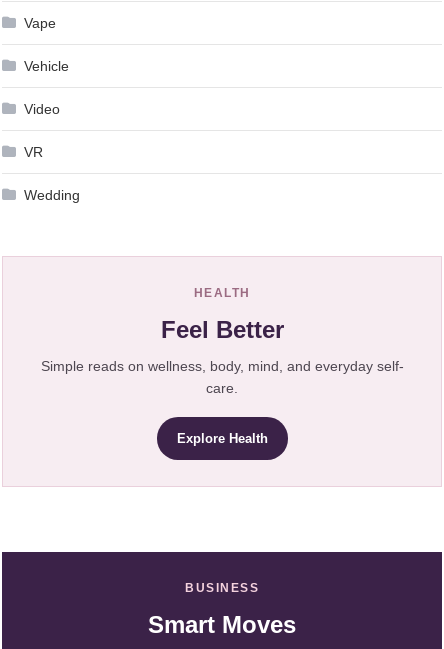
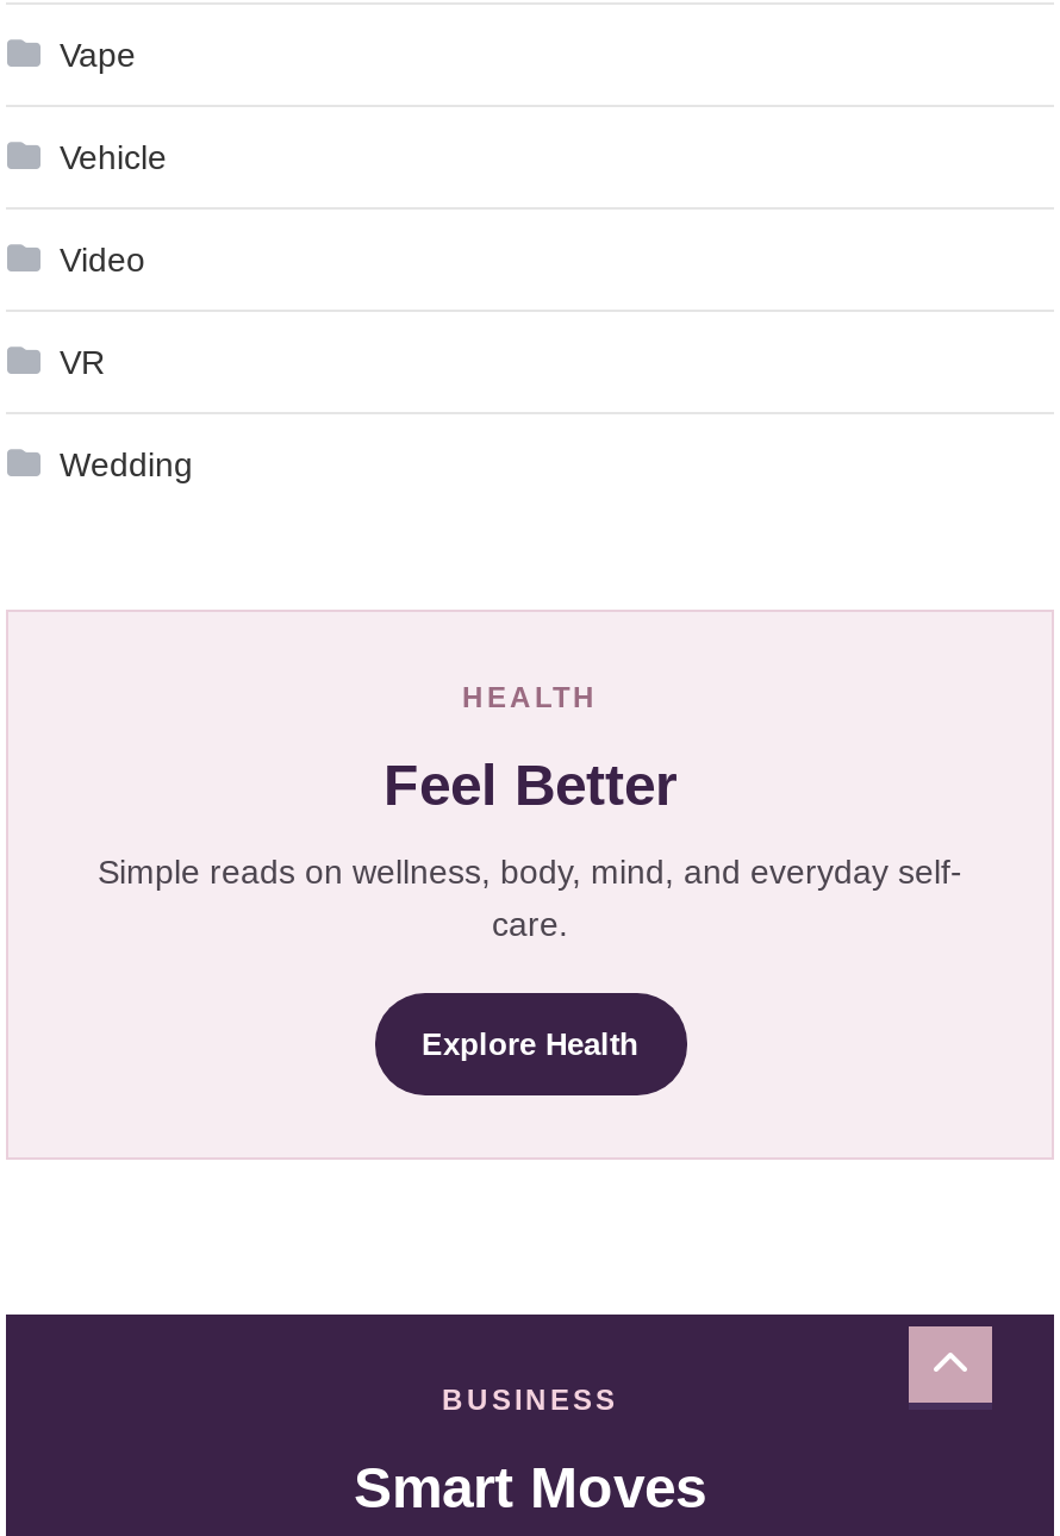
none -> [906,1324,994,1405] [image]

